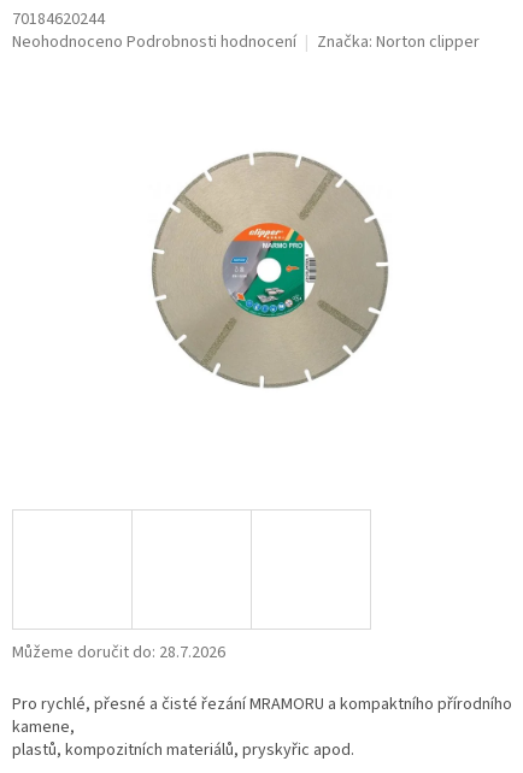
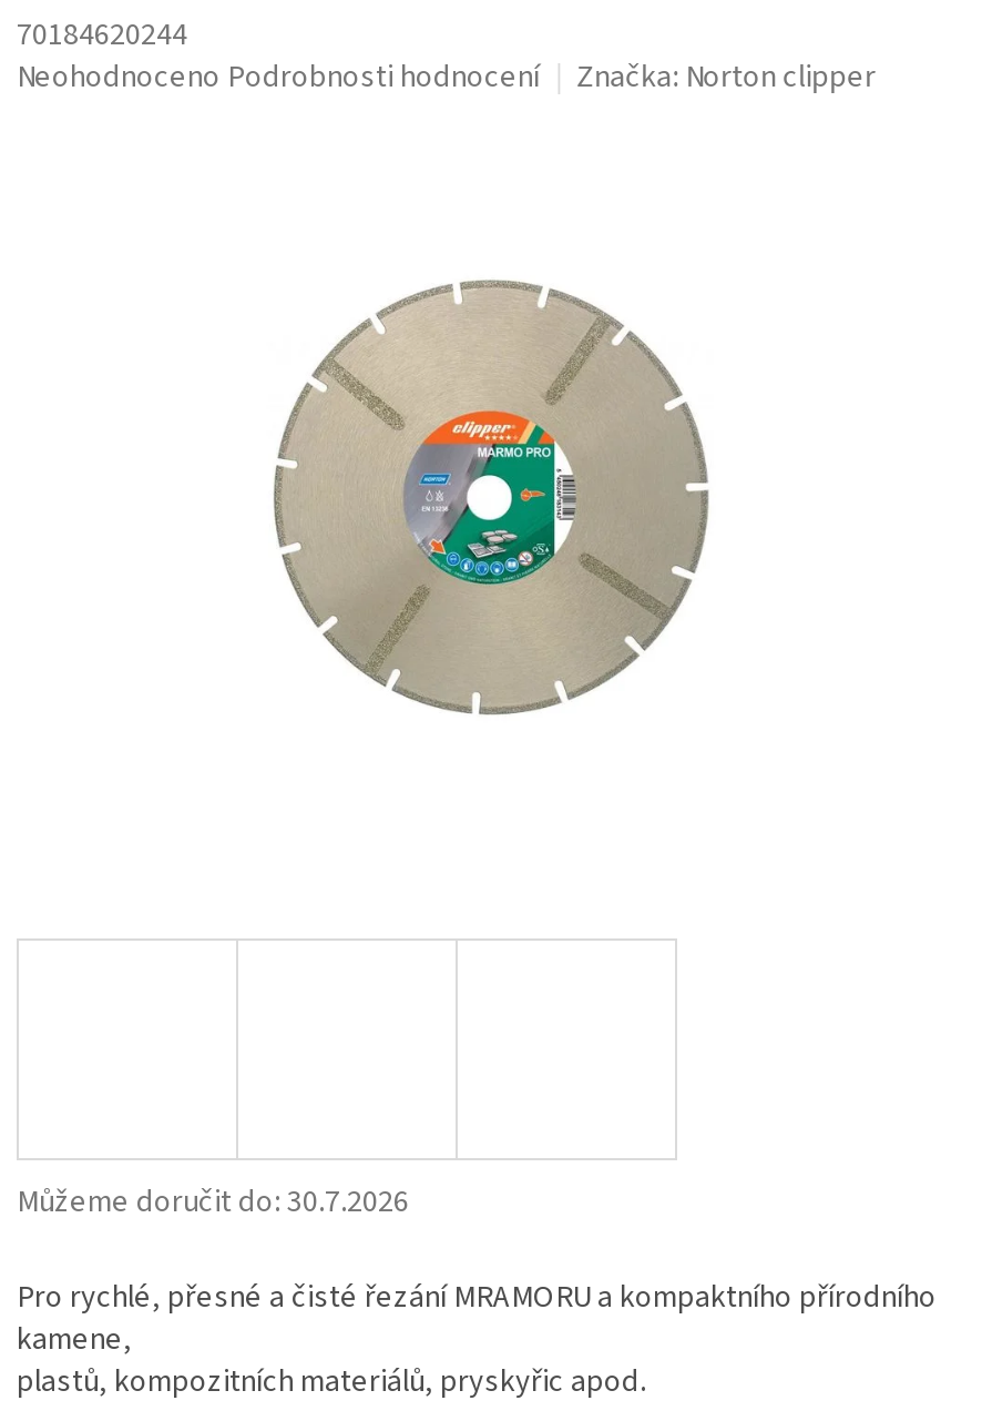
[12,640,225,664] Můžeme doručit do: 28.7.2026 -> [17,1180,409,1224] Můžeme doručit do: 30.7.2026

